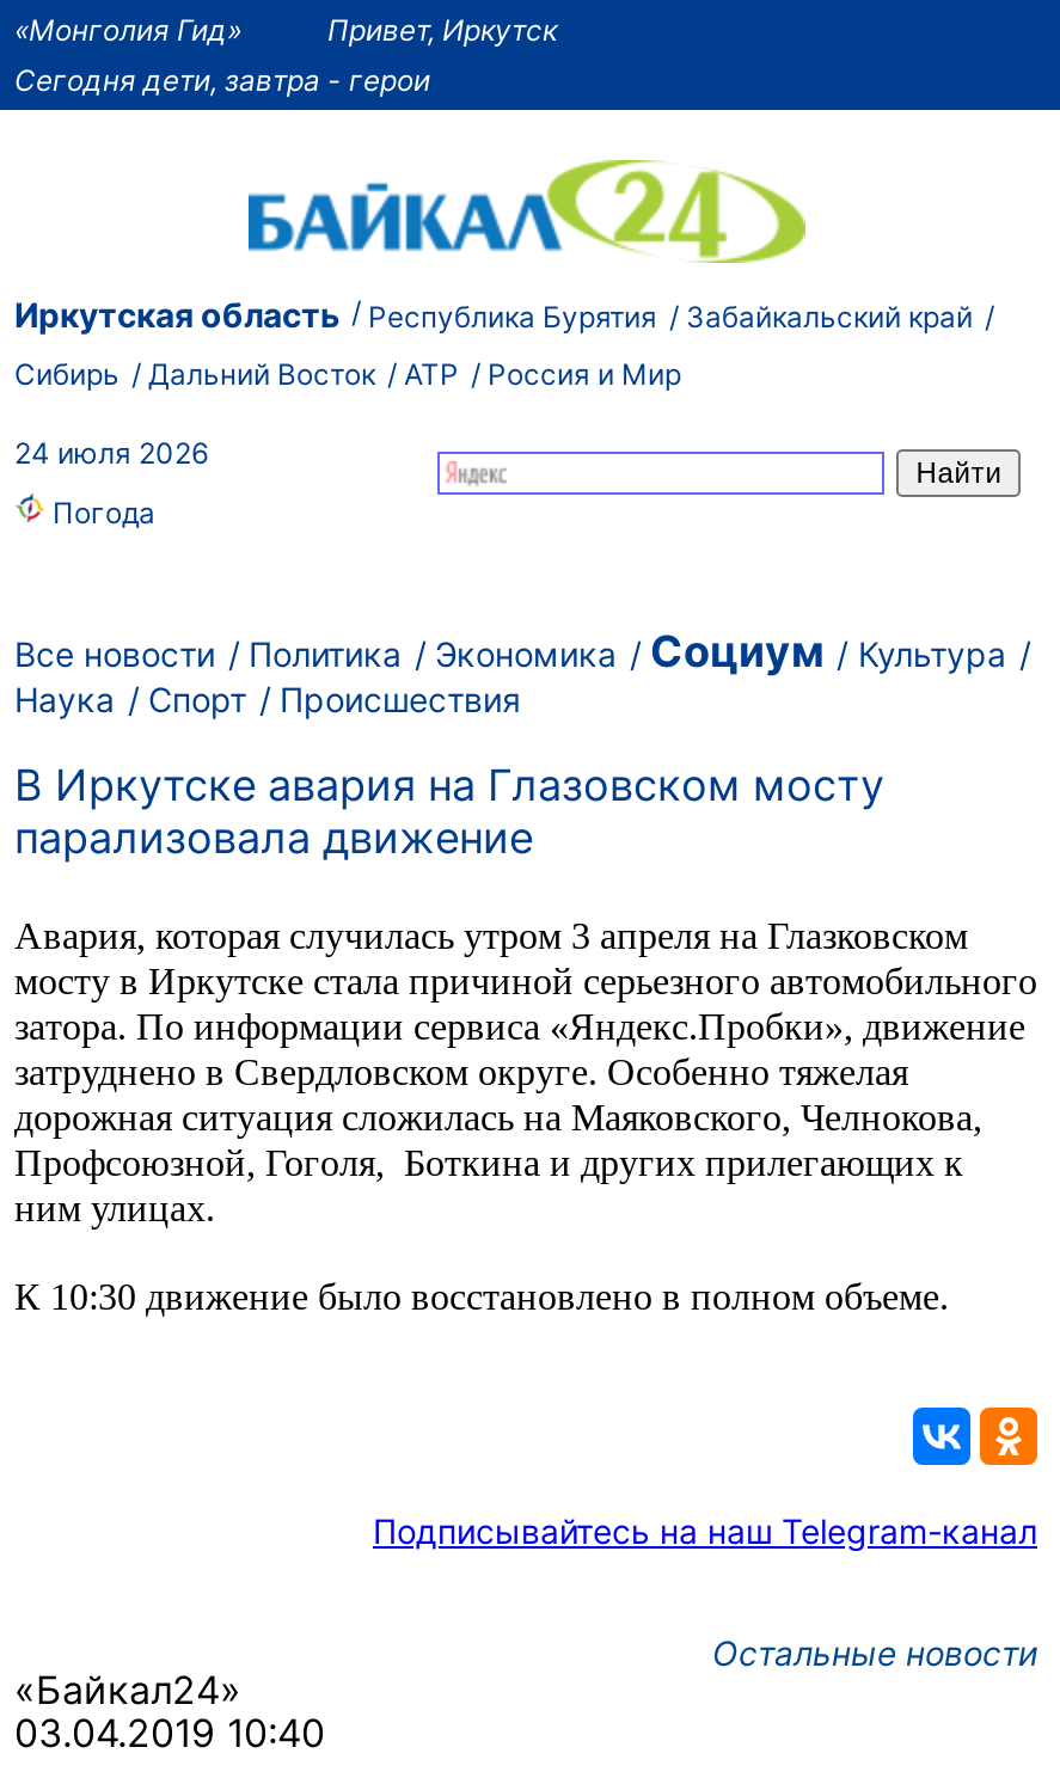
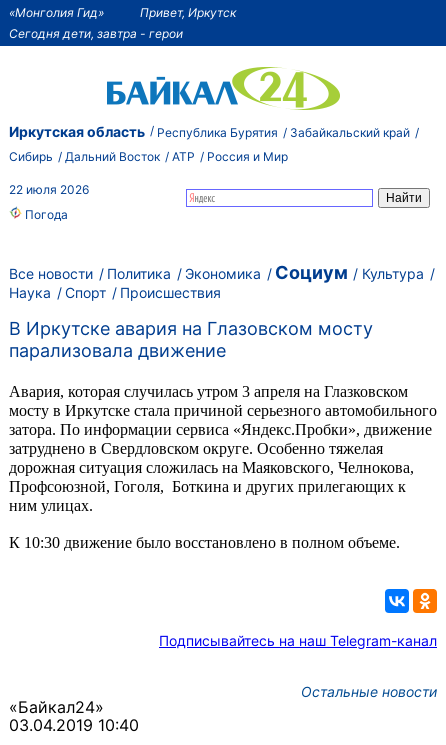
[14,435,208,471] 24 июля 2026 -> [9,182,89,197] 22 июля 2026

